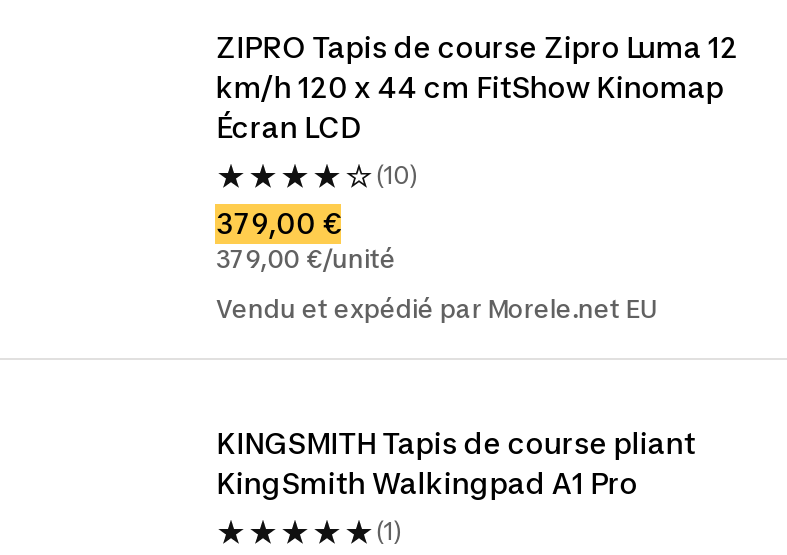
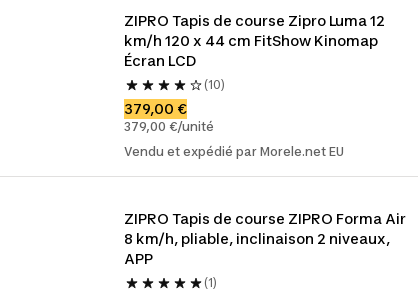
[216,426,696,500] KINGSMITH Tapis de course pliant | KingSmith Walkingpad A1 Pro -> [124,210,406,267] ZIPRO Tapis de course ZIPRO Forma Air | 8 km/h, pliable, inclinaison 2 niveaux, | APP

